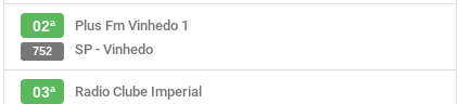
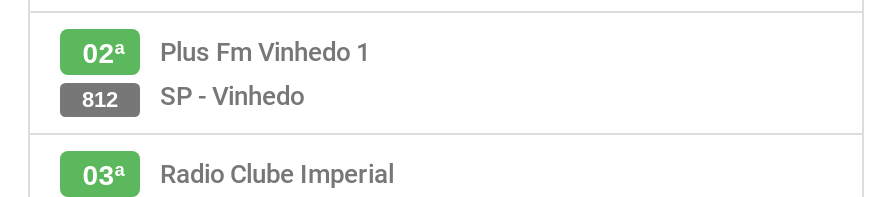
[33,41,153,57] 752 SP - Vinhedo -> [82,81,304,111] 812 SP - Vinhedo

